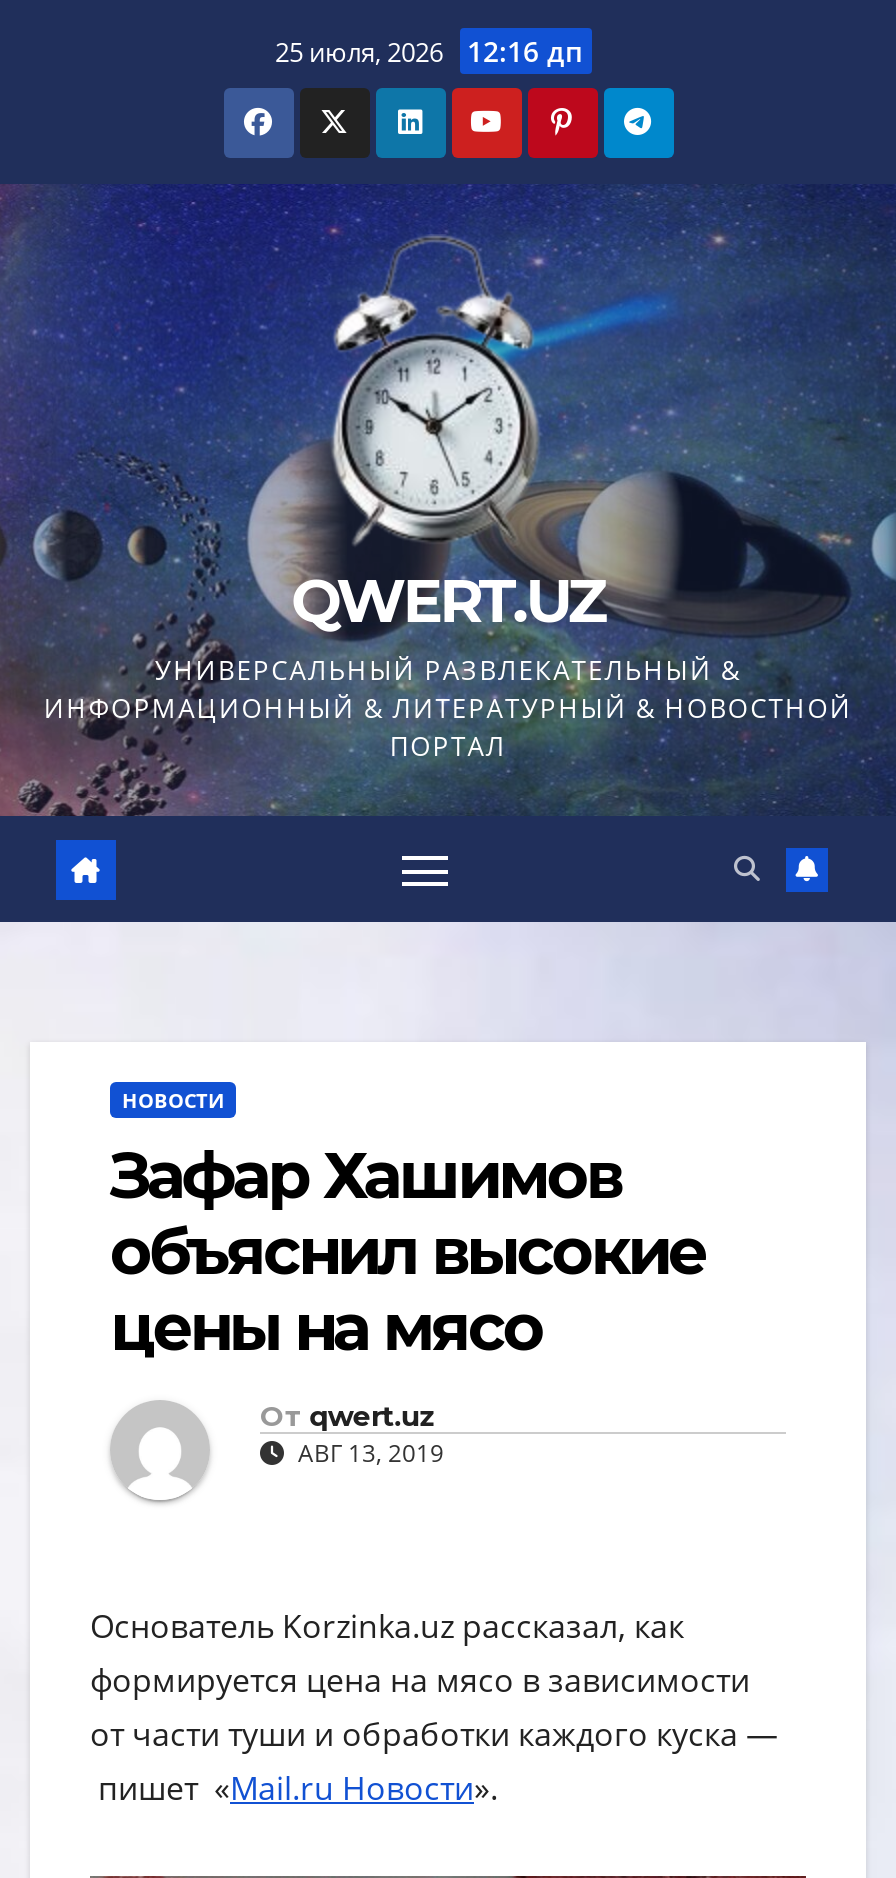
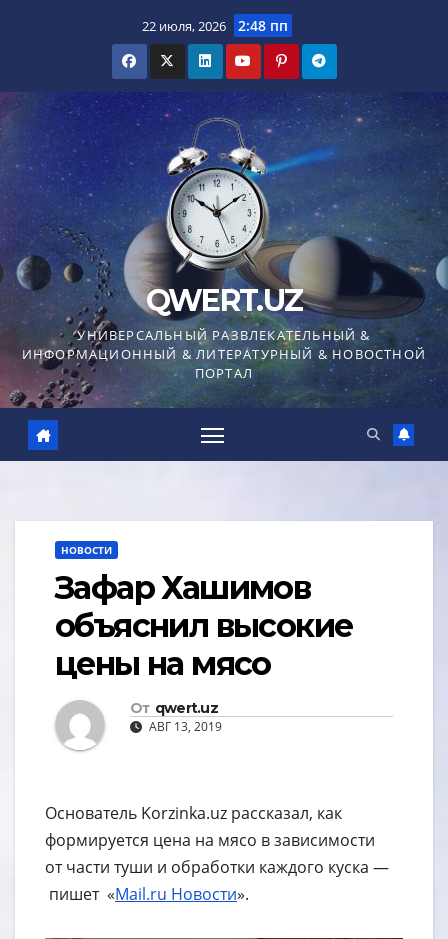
[275,32,583,70] 25 июля, 2026 12:16 дп -> [141,16,287,35] 22 июля, 2026 2:48 пп

